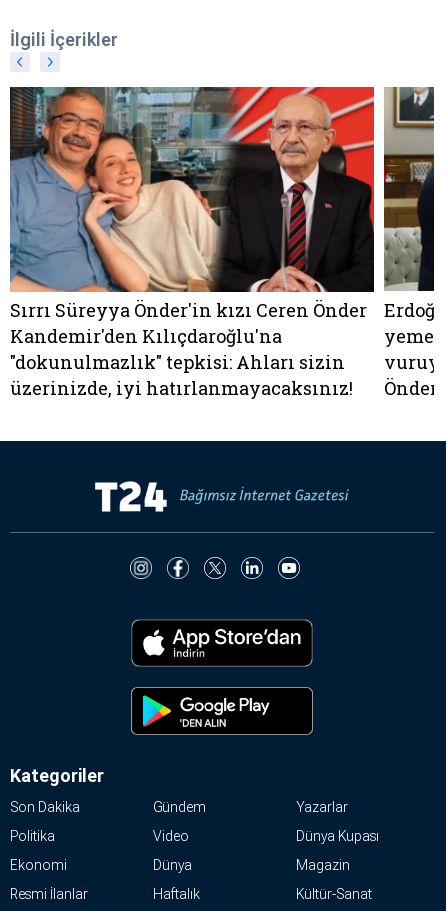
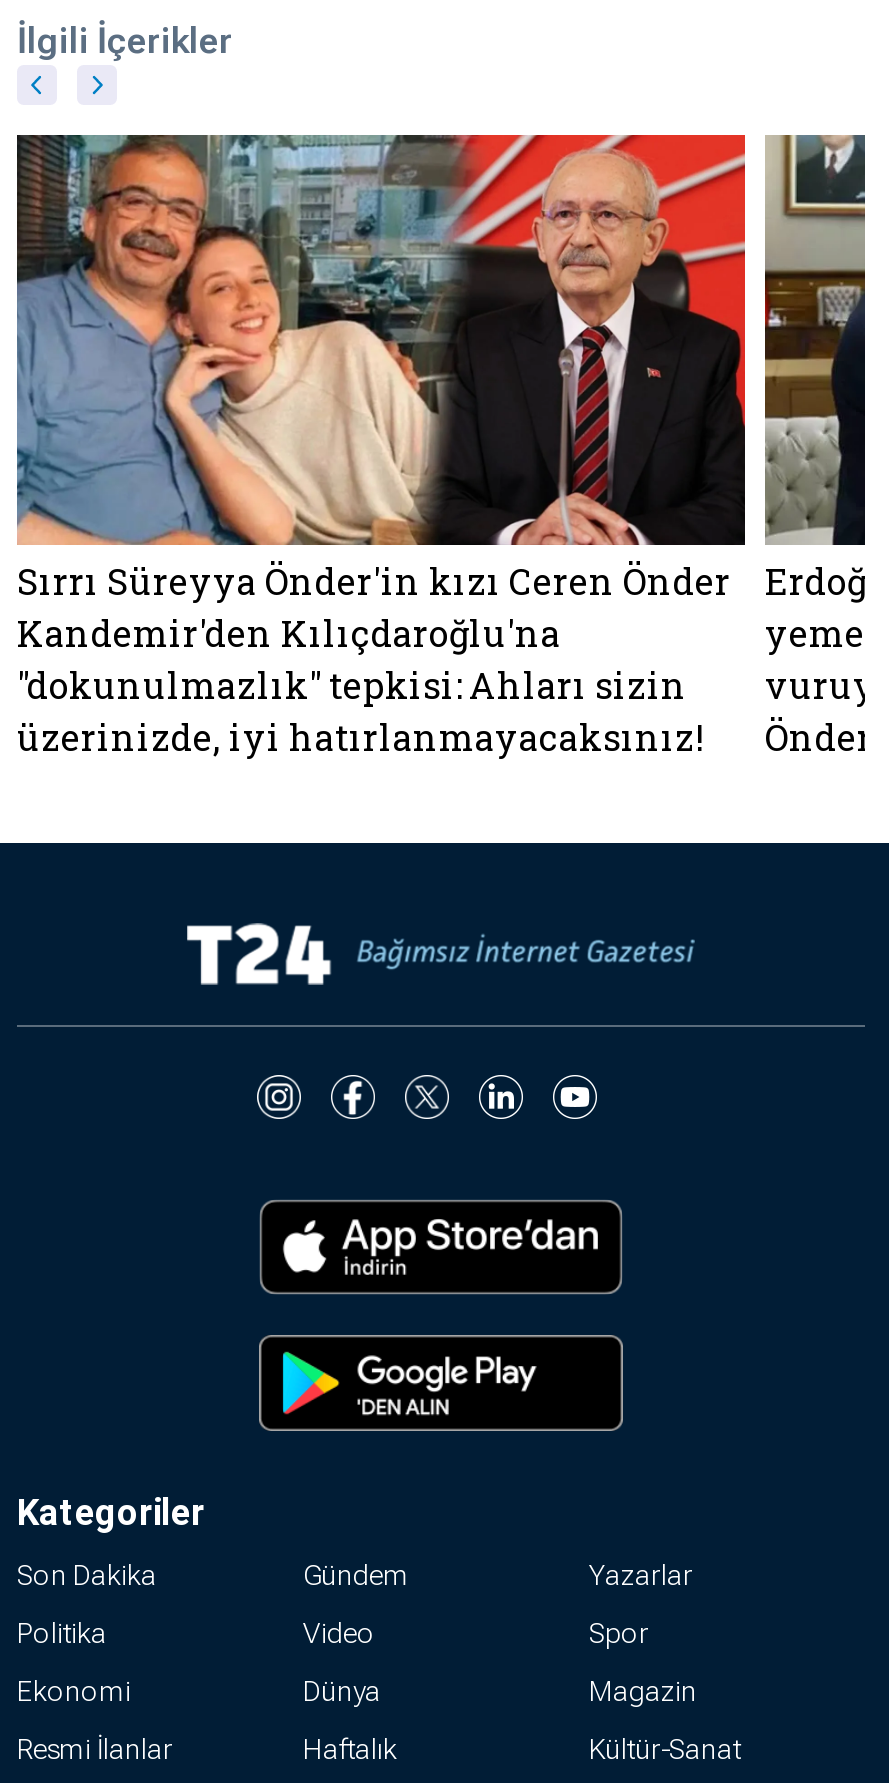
[296,828,379,844] Dünya Kupası -> [589,1617,649,1649] Spor

